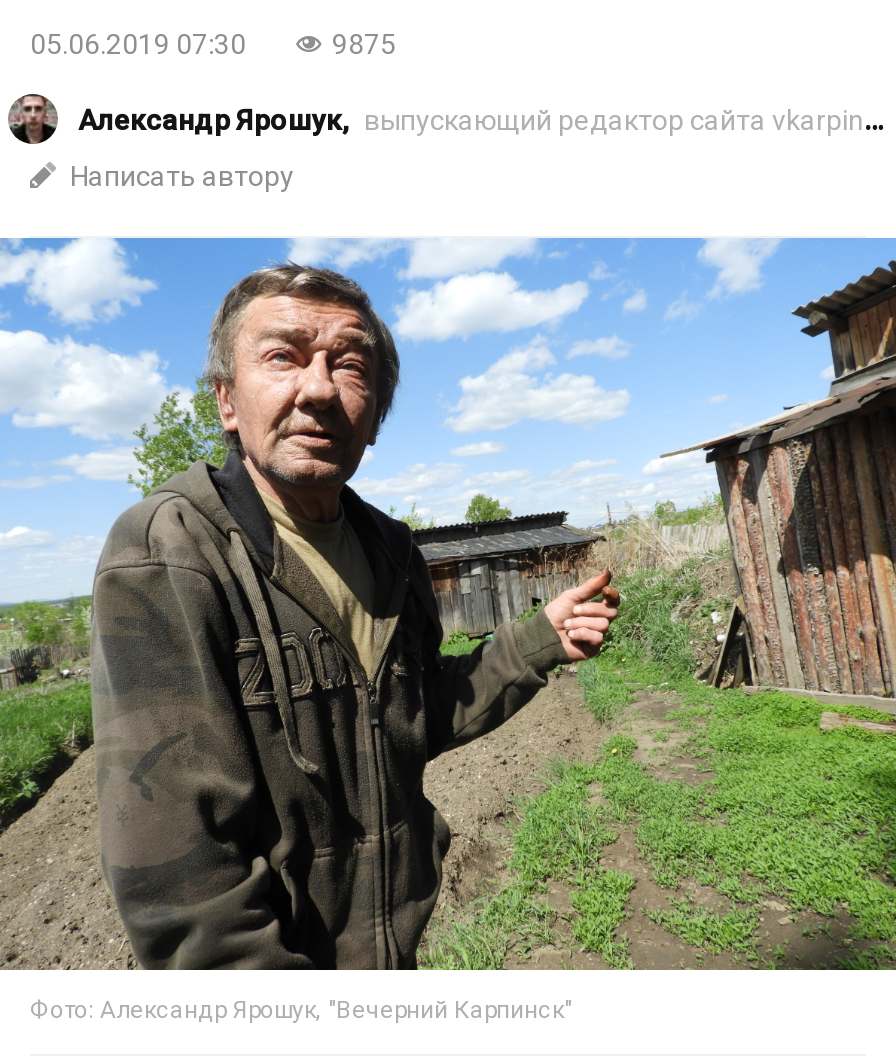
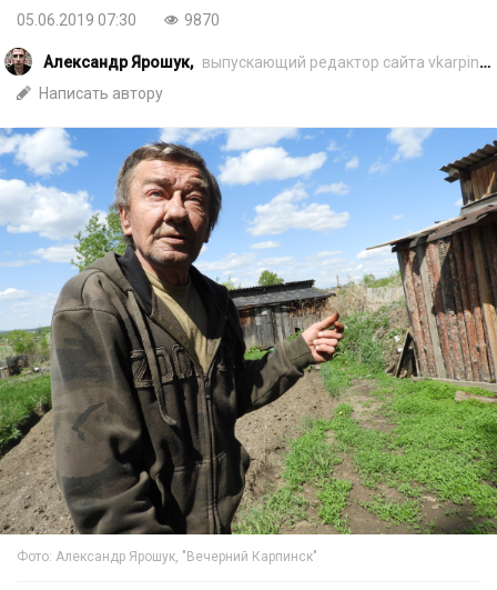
[332,28,396,60] 9875 -> [184,11,220,29] 9870

